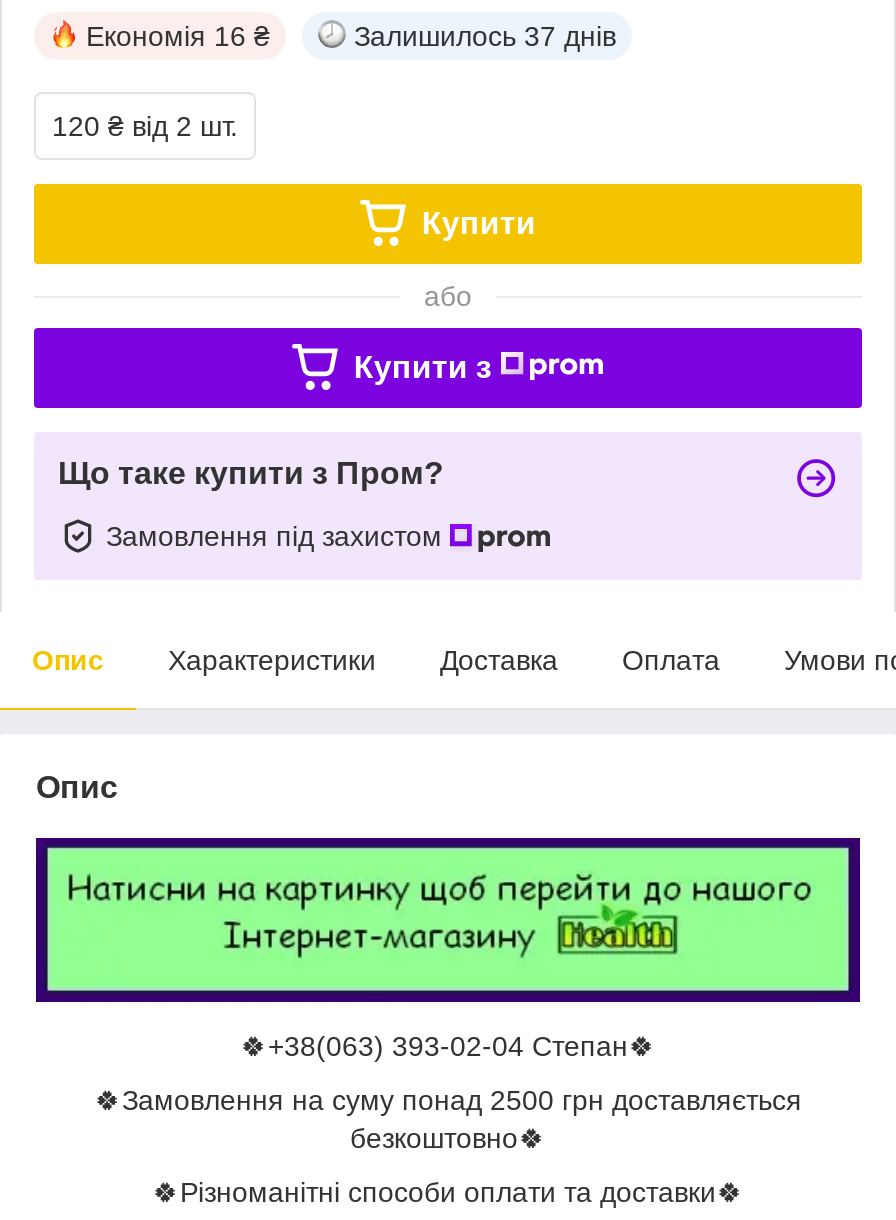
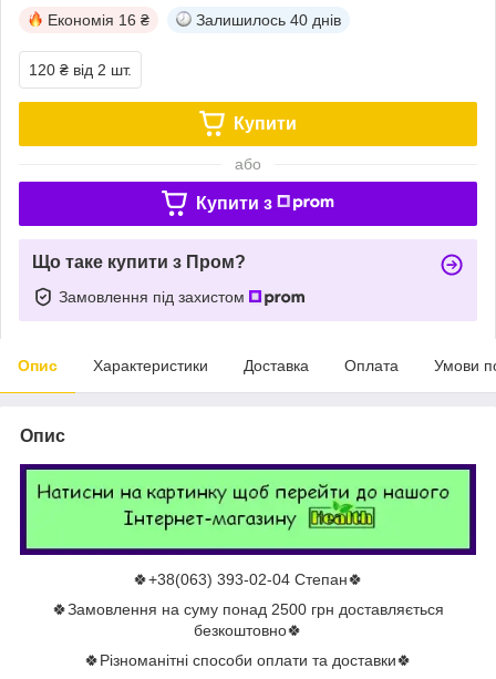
[354,20,616,52] Залишилось 37 днів -> [196,11,341,29] Залишилось 40 днів

